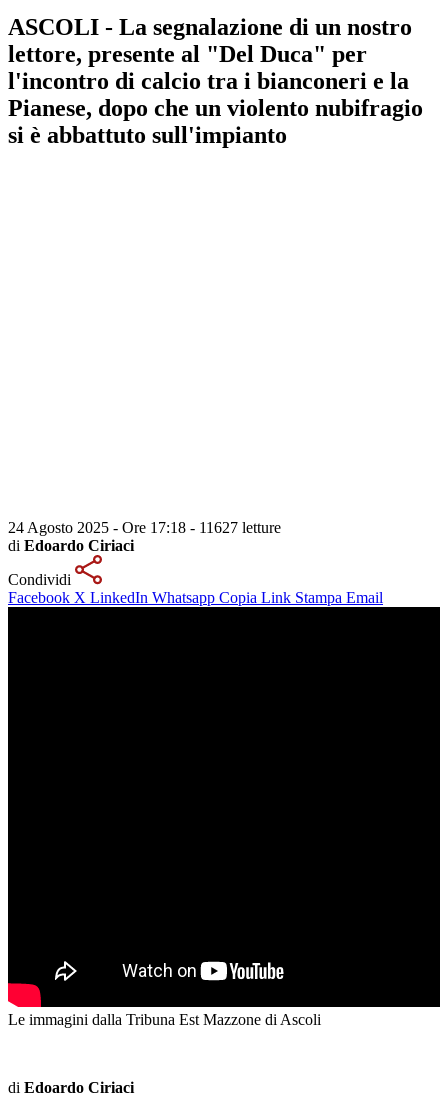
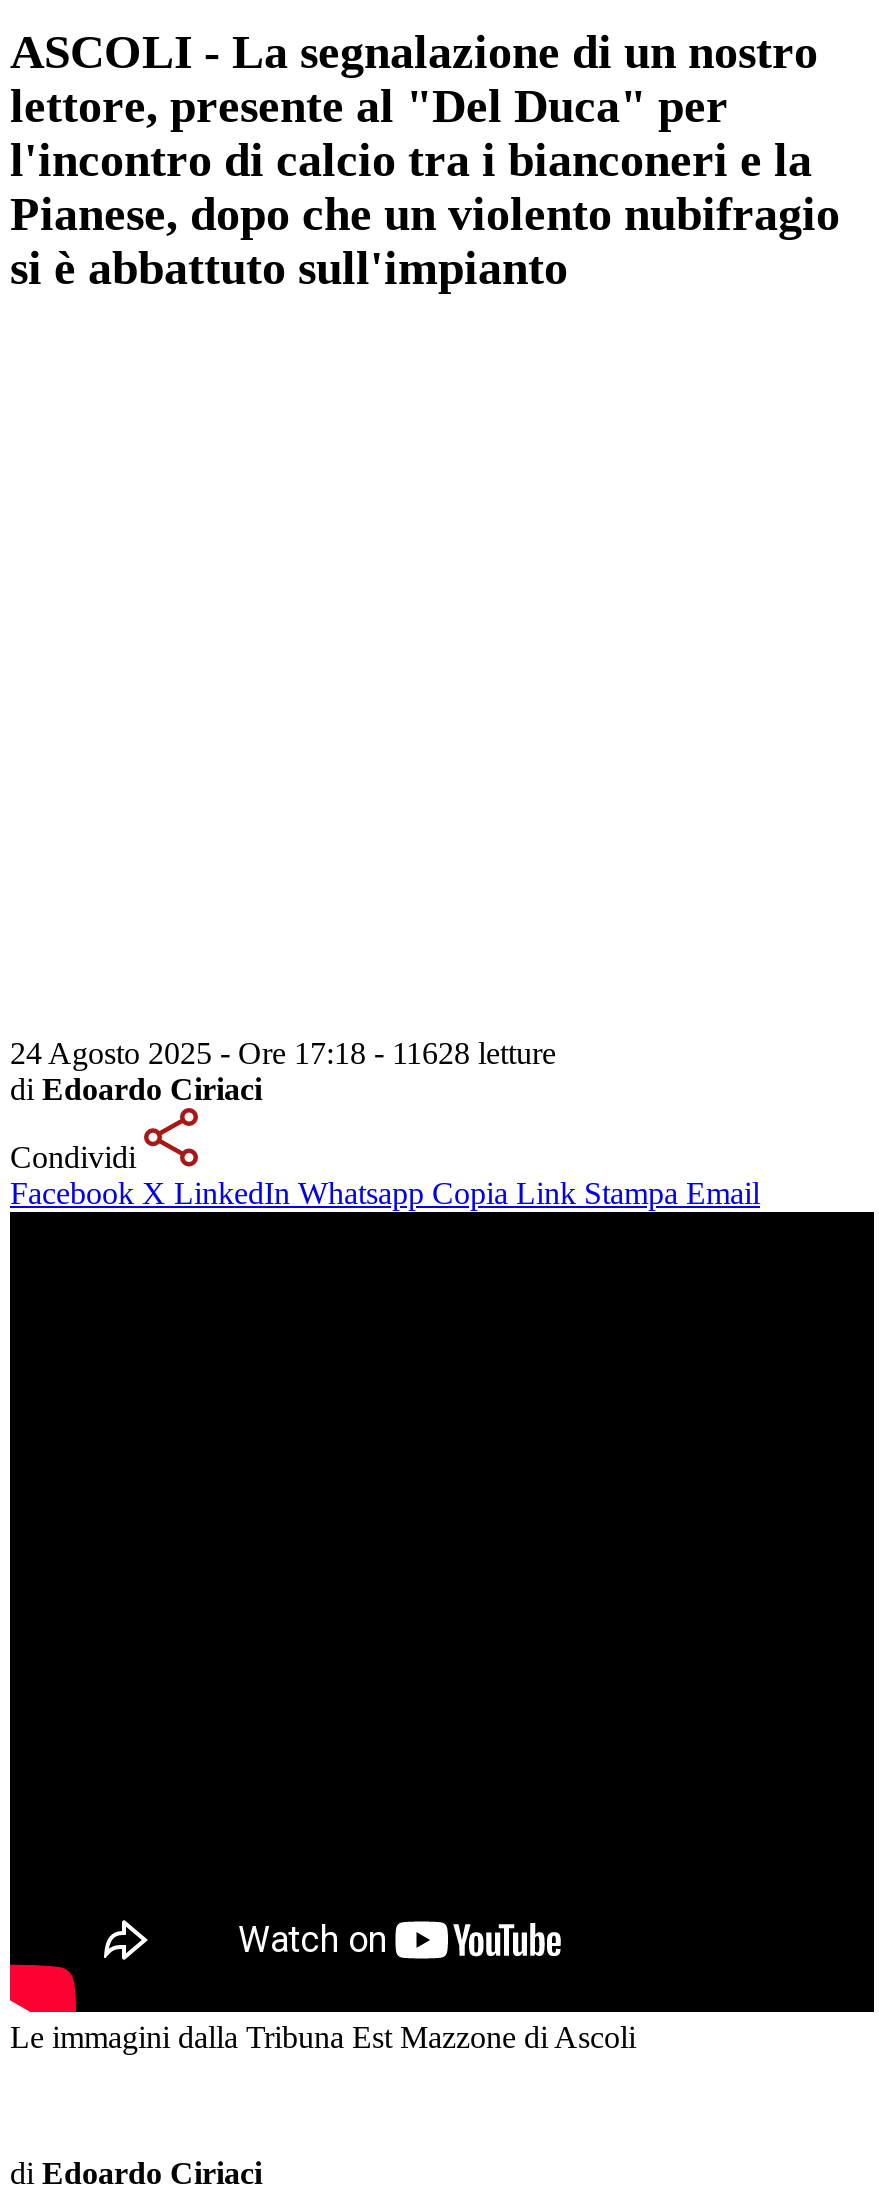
[8,519,281,536] 24 Agosto 2025 - Ore 17:18 - 11627 letture -> [10,1036,556,1070] 24 Agosto 2025 - Ore 17:18 - 11628 letture

